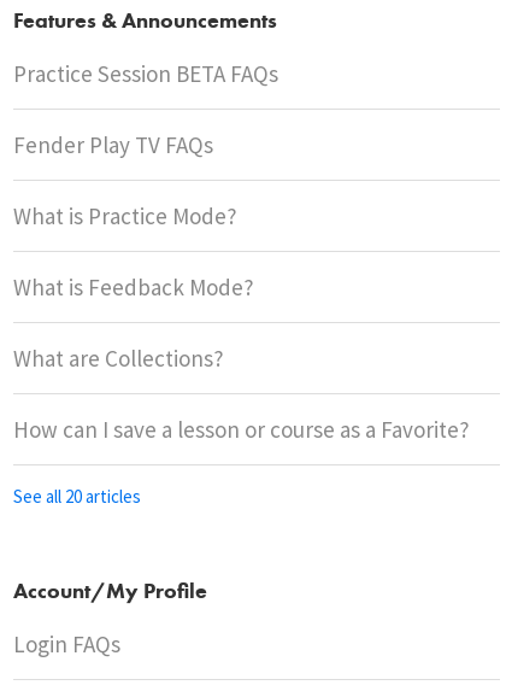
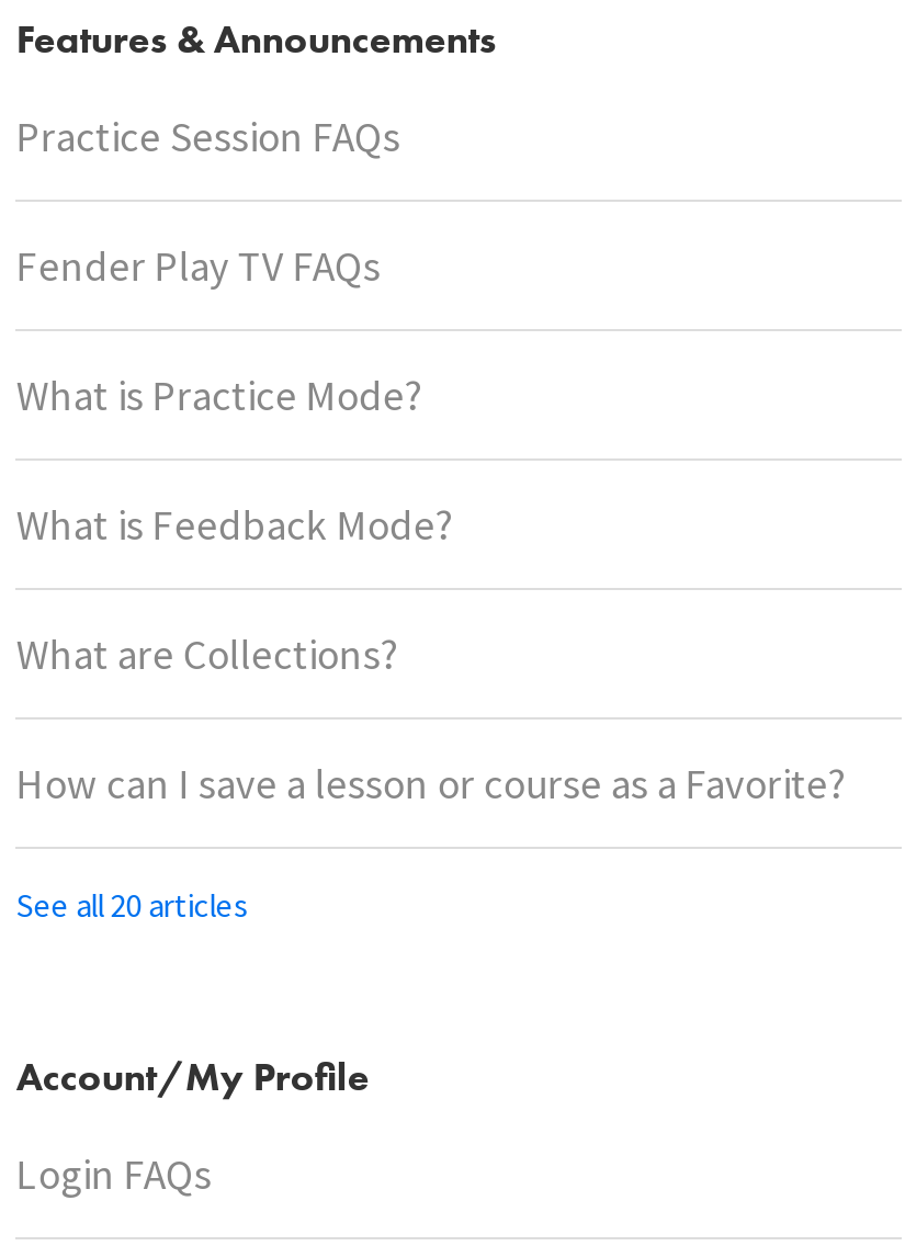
[14,59,279,88] Practice Session BETA FAQs -> [16,110,400,162] Practice Session FAQs

